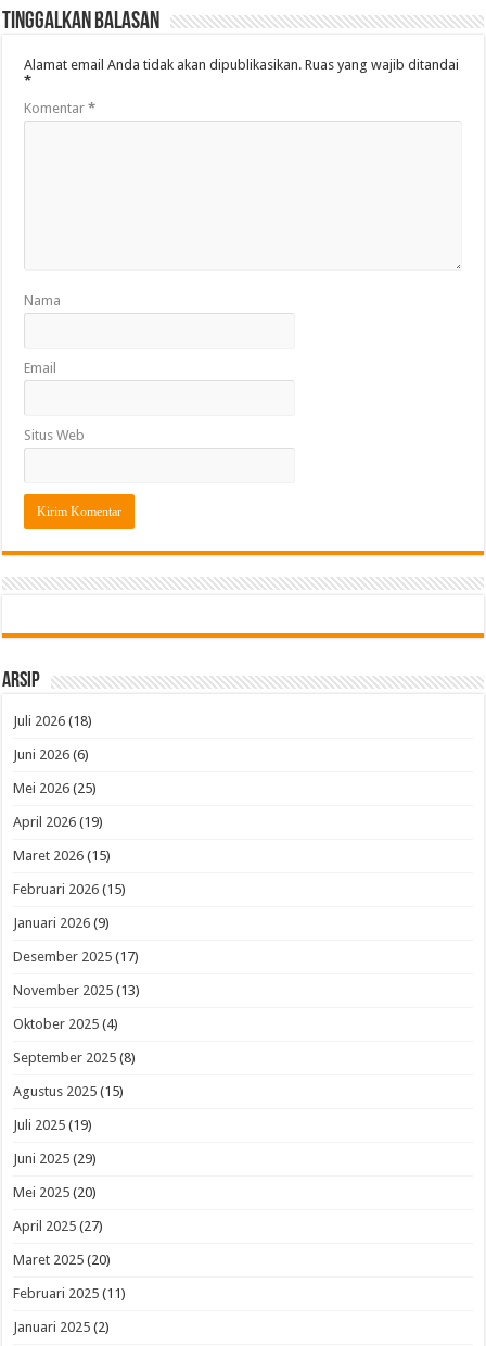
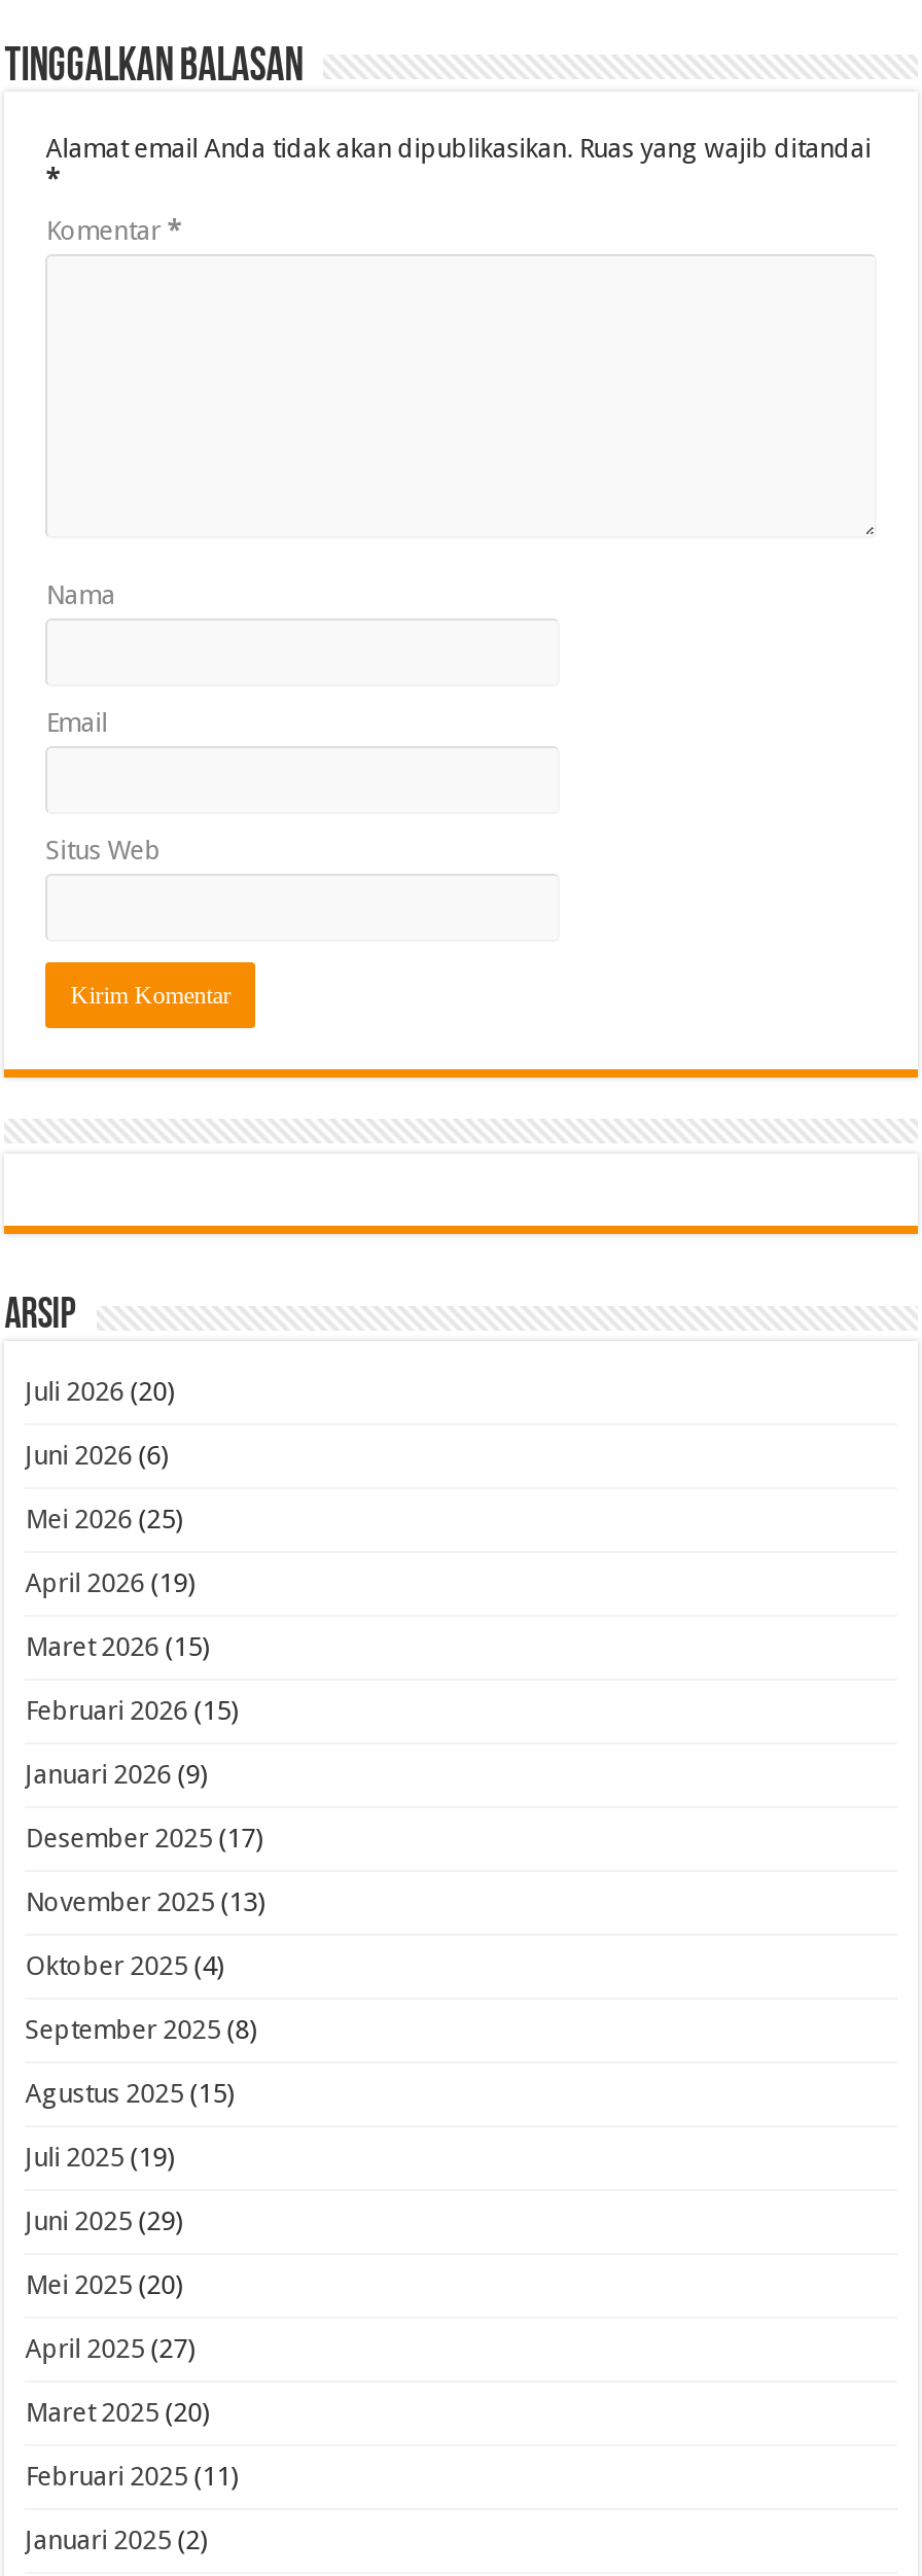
[13,713,92,729] Juli 2026 (18) -> [25,1376,175,1407] Juli 2026 (20)

